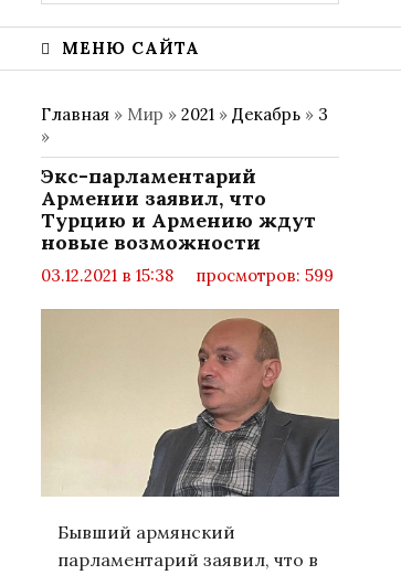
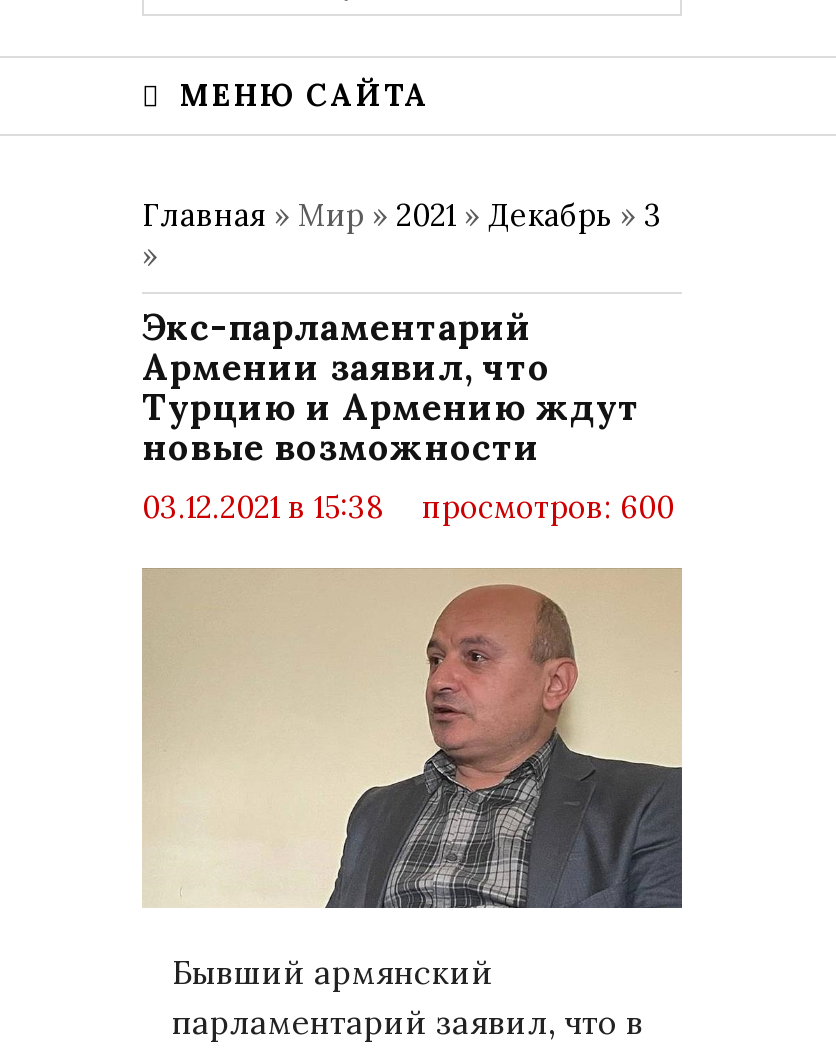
[41,265,334,286] 03.12.2021 в 15:38 просмотров: 599 -> [142,488,674,526] 03.12.2021 в 15:38 просмотров: 600

